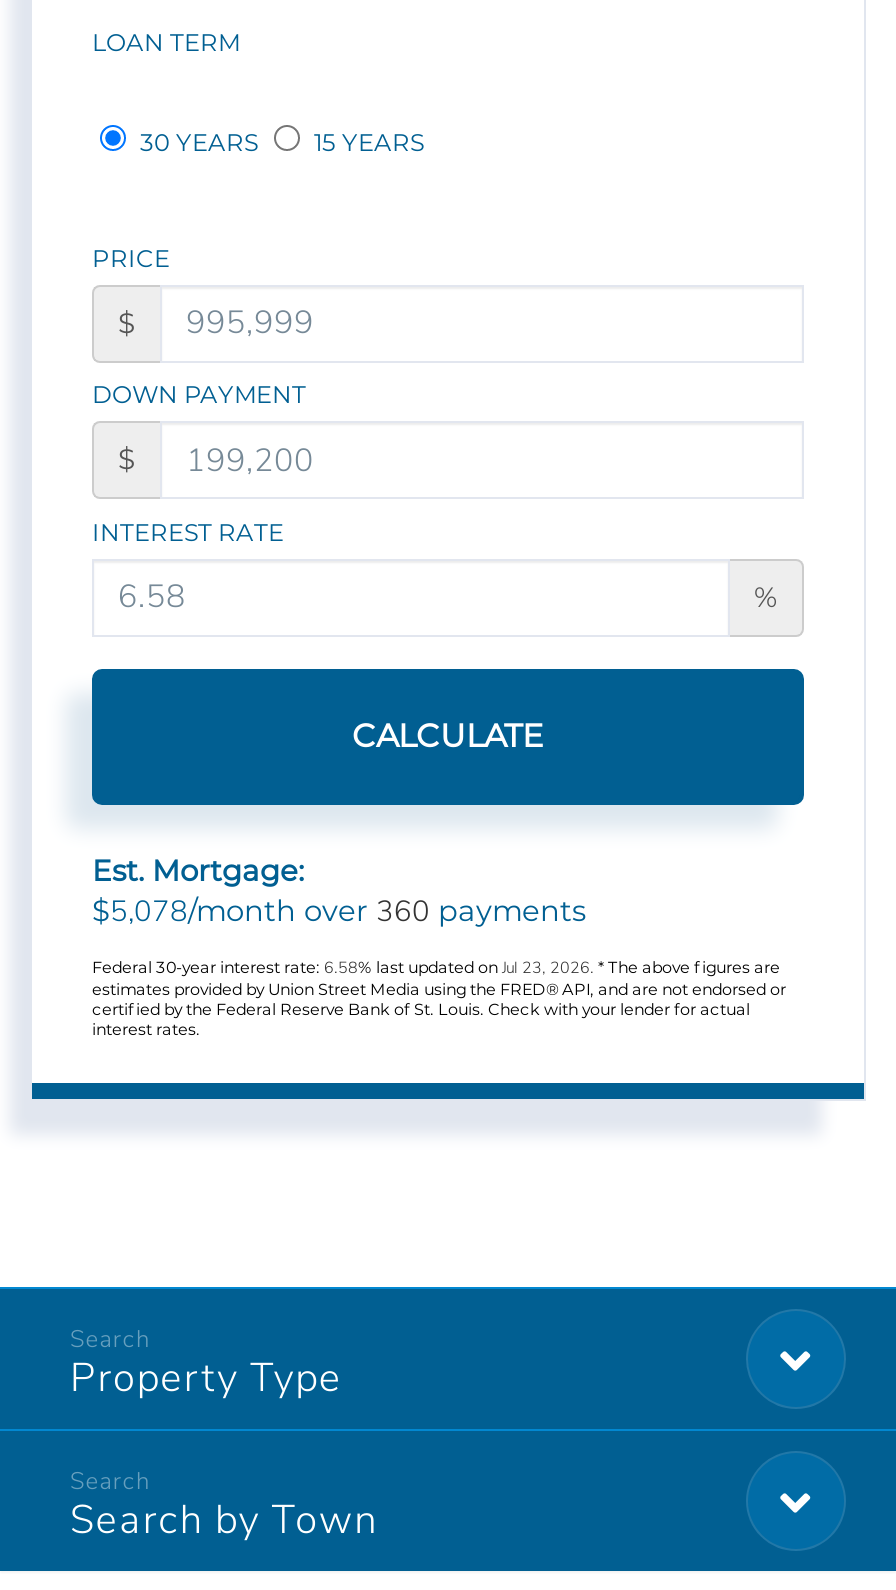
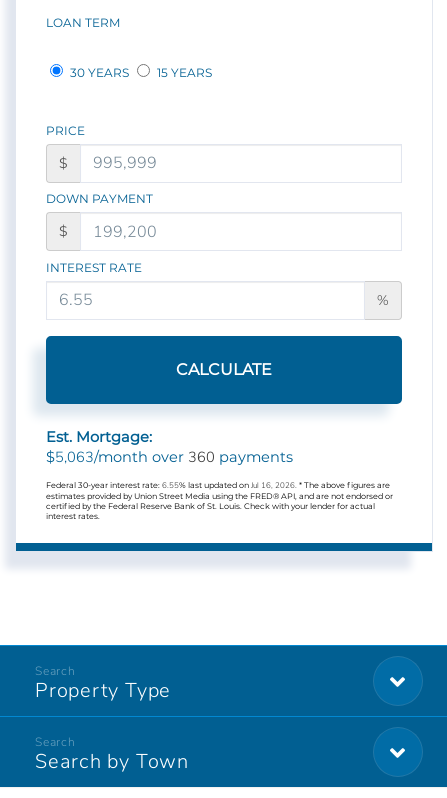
[92,891,586,931] $5,078/month over 360 payments -> [46,447,293,467] $5,063/month over 360 payments
[92,957,780,979] Federal 30-year interest rate: 6.58% last updated on Jul 23, 2026. * The above figures are -> [46,480,390,491] Federal 30-year interest rate: 6.55% last updated on Jul 16, 2026. * The above figures are

